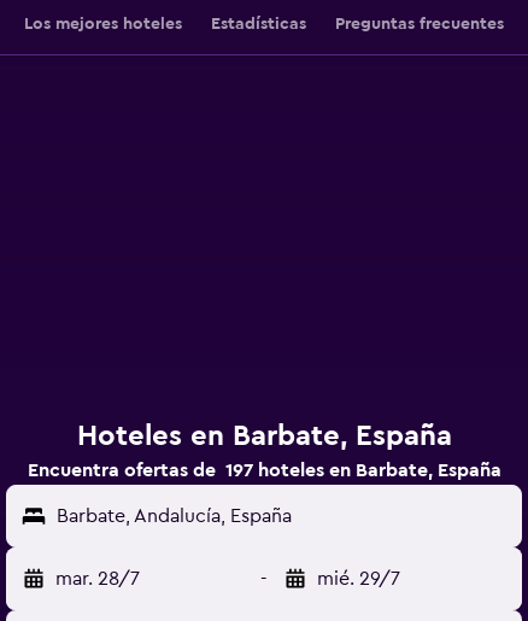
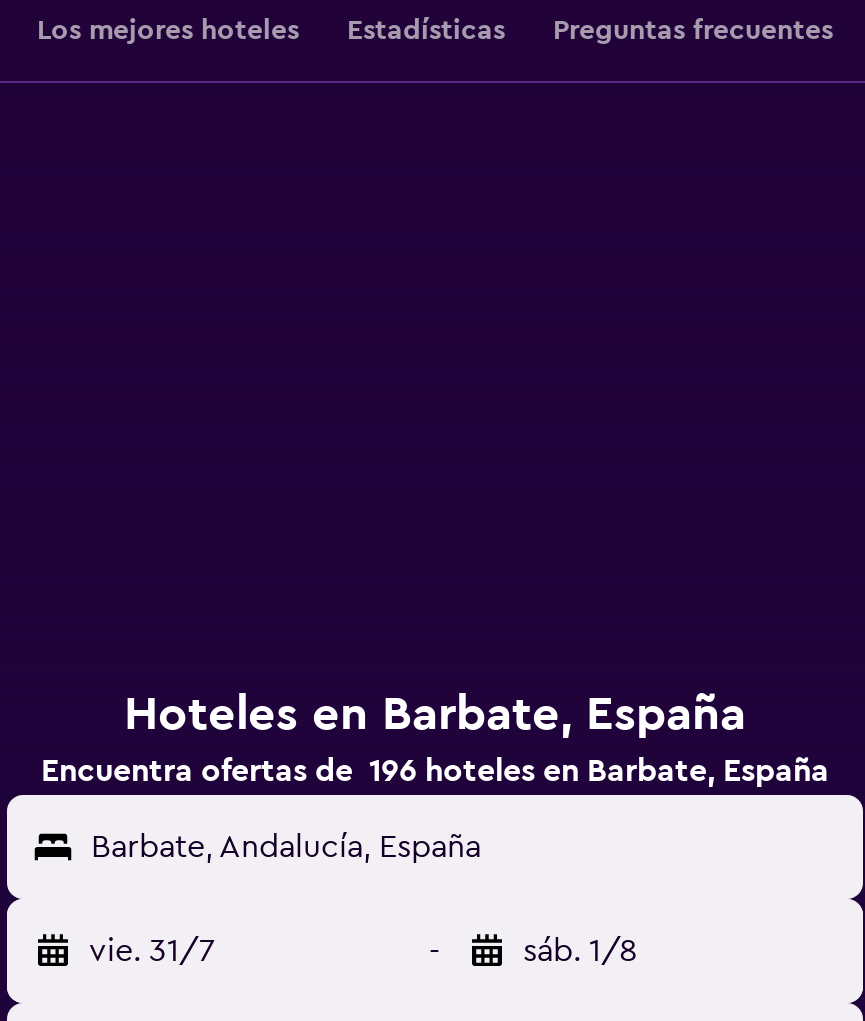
[27,461,501,480] Encuentra ofertas de 197 hoteles en Barbate, España -> [41,755,829,787] Encuentra ofertas de 196 hoteles en Barbate, España
[55,569,140,588] mar. 28/7 -> [89,935,215,967] vie. 31/7
[317,569,400,588] mié. 29/7 -> [523,935,637,967] sáb. 1/8

